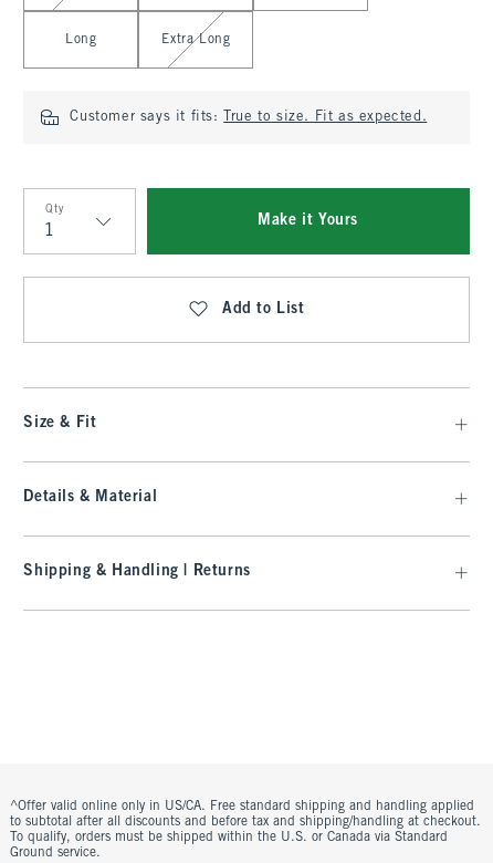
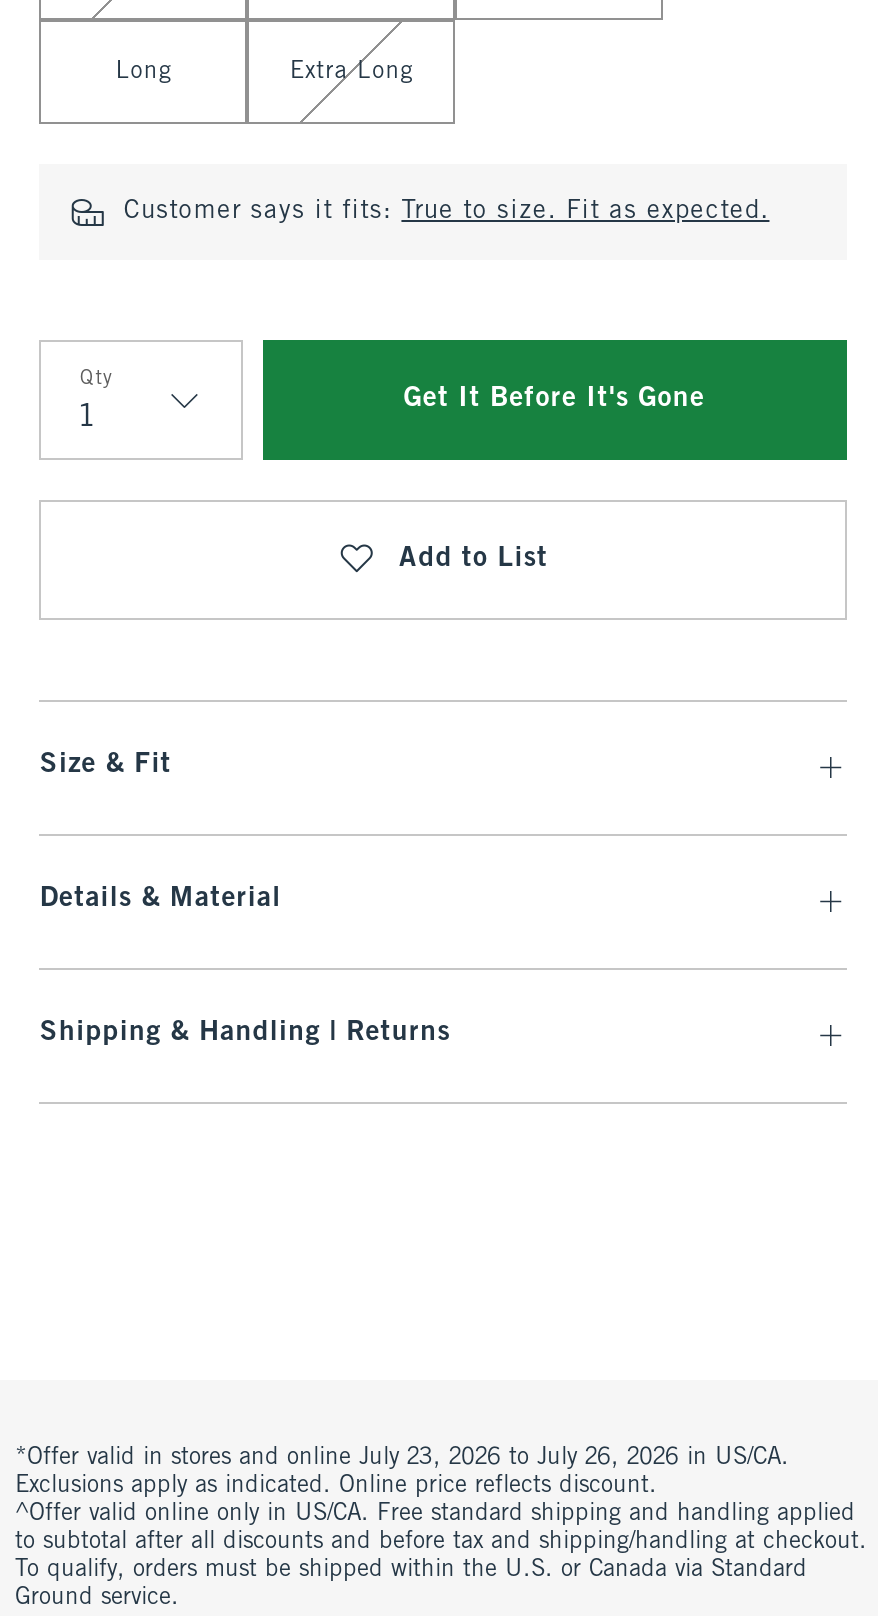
[258,214,358,228] Make it Yours -> [404,386,705,412] Get It Before It's Gone
none -> [15,1446,789,1498] *Offer valid in stores and online July 23, 2026 to July 26, 2026 in US/CA. | Exclusions apply as indicated. Online price reflects discount.

